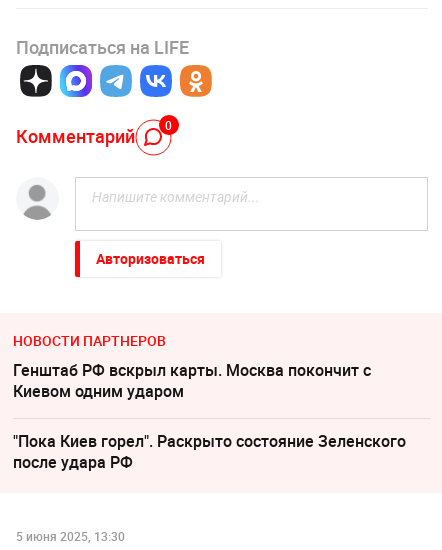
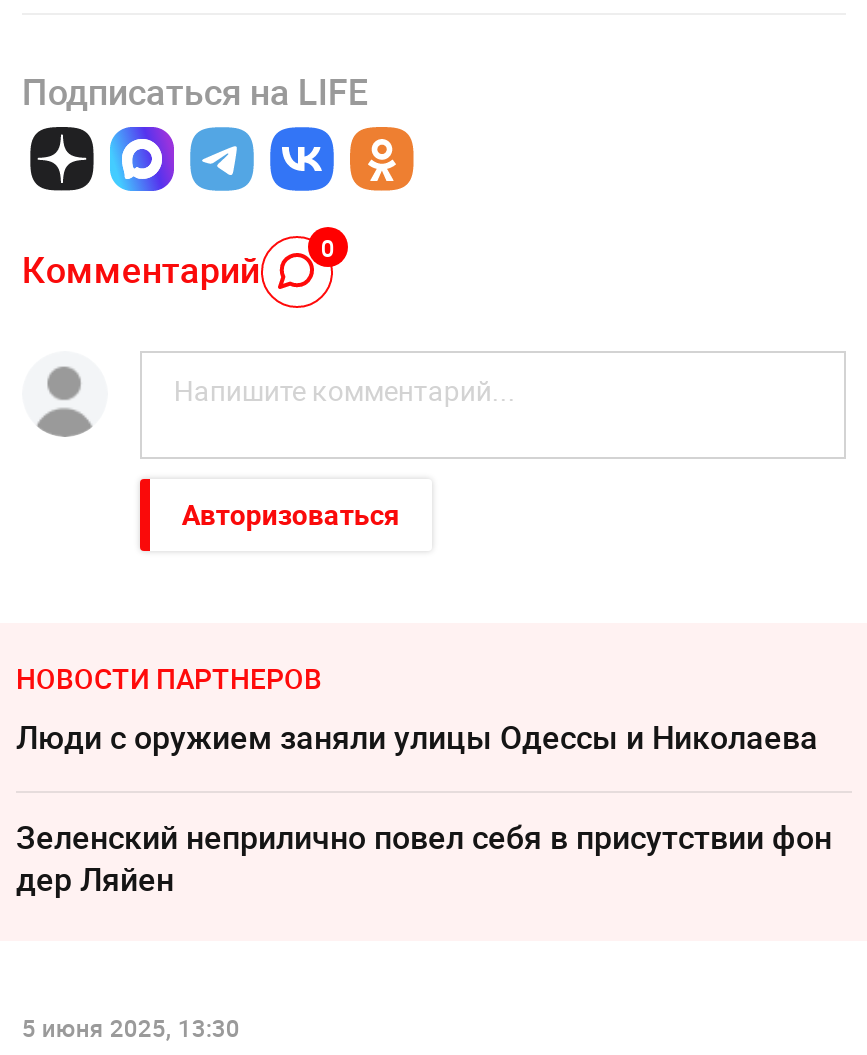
[13,359,371,402] Генштаб РФ вскрыл карты. Москва покончит с | Киевом одним ударом -> [16,716,818,760] Люди с оружием заняли улицы Одессы и Николаева
[13,430,406,473] "Пока Киев горел". Раскрыто состояние Зеленского | после удара РФ -> [16,816,832,902] Зеленский неприлично повел cебя в присутствии фон | дер Ляйен

